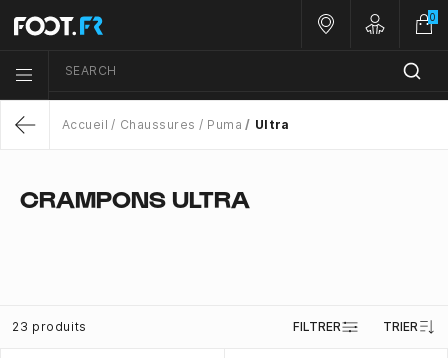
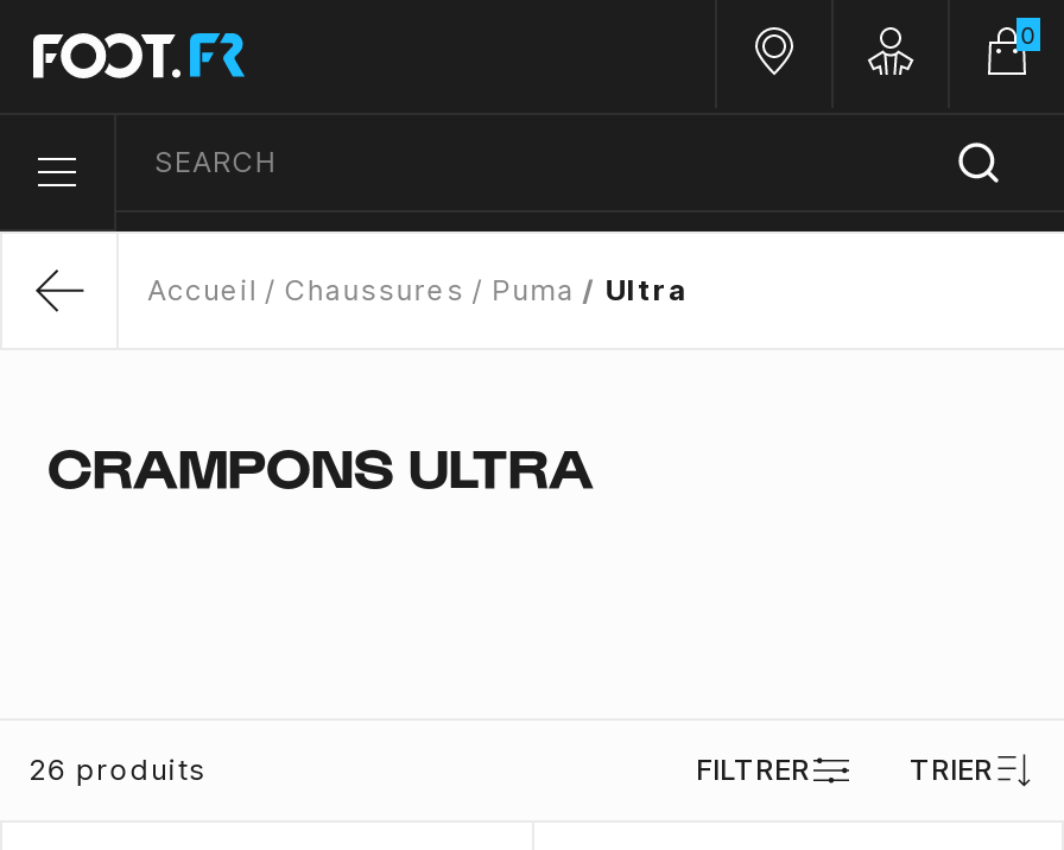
[12,318,87,333] 23 produits -> [28,750,207,786] 26 produits

